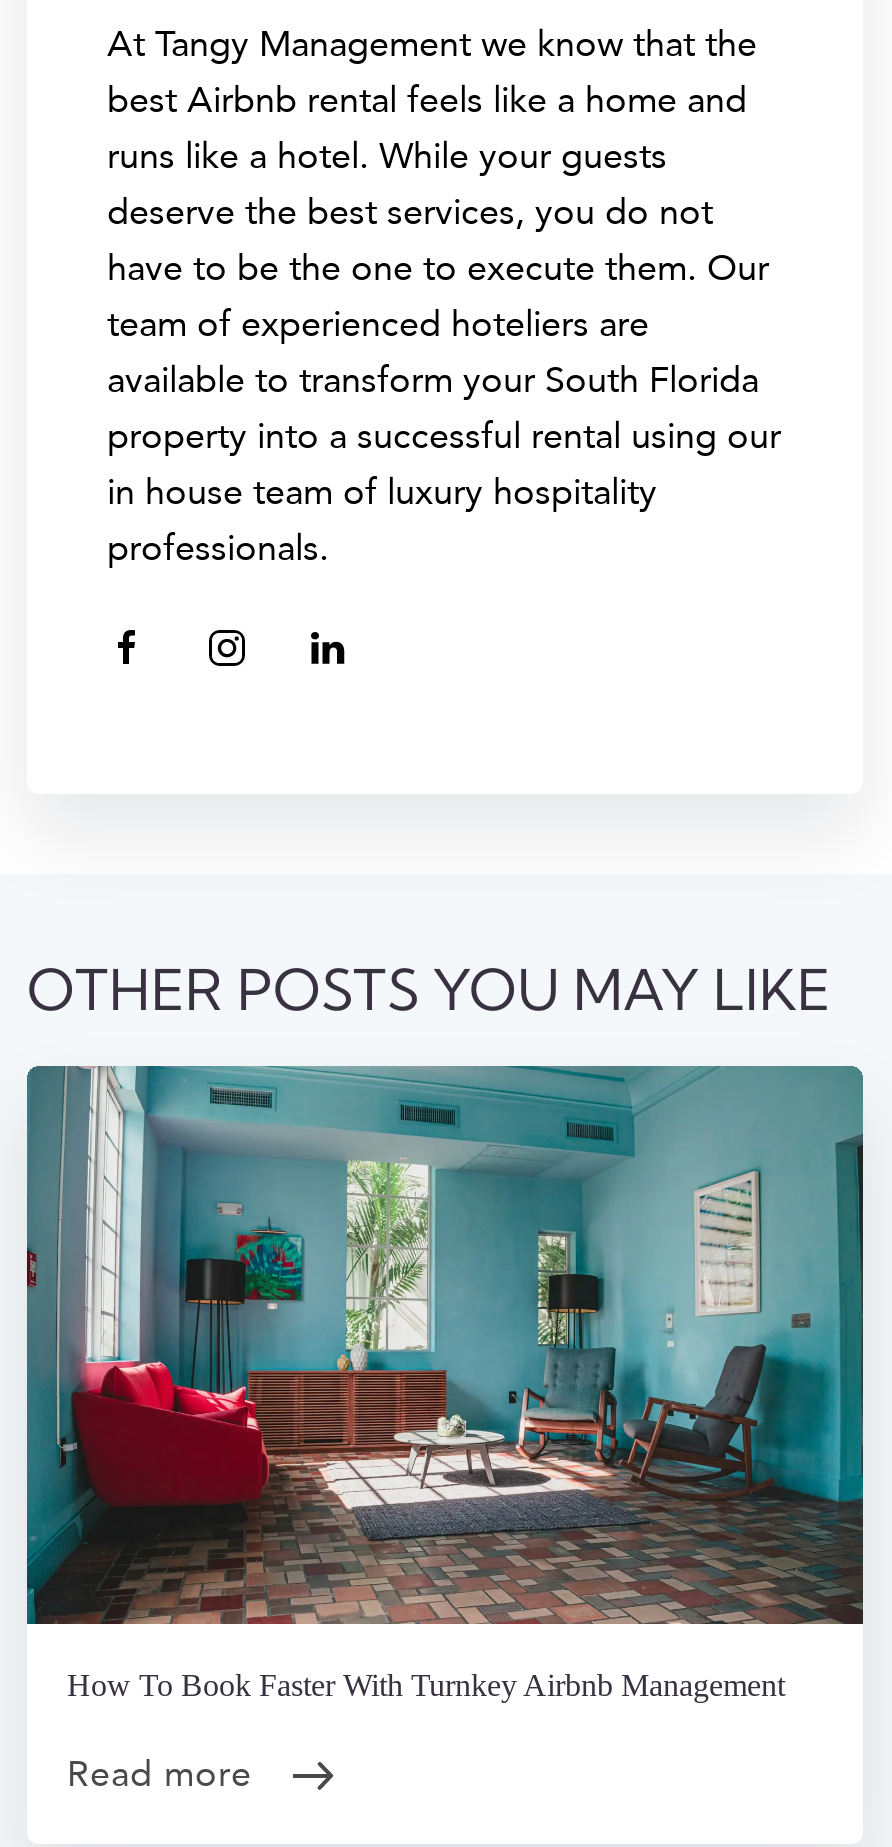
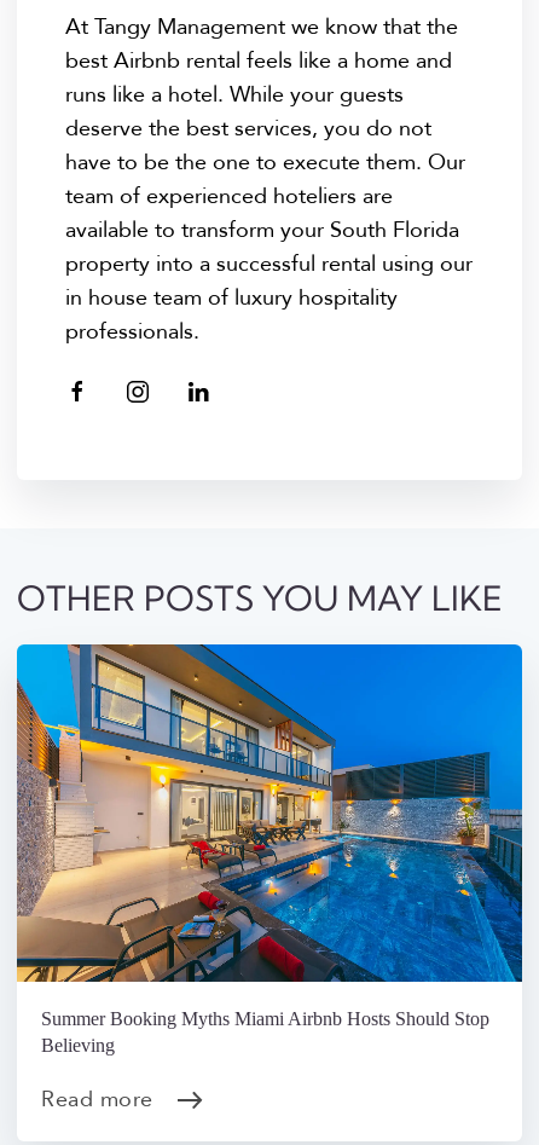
[25,1064,865,1701] [image] | How To Book Faster With Turnkey Airbnb Management -> [16,643,523,1055] [image] | Summer Booking Myths Miami Airbnb Hosts Should Stop | Believing

